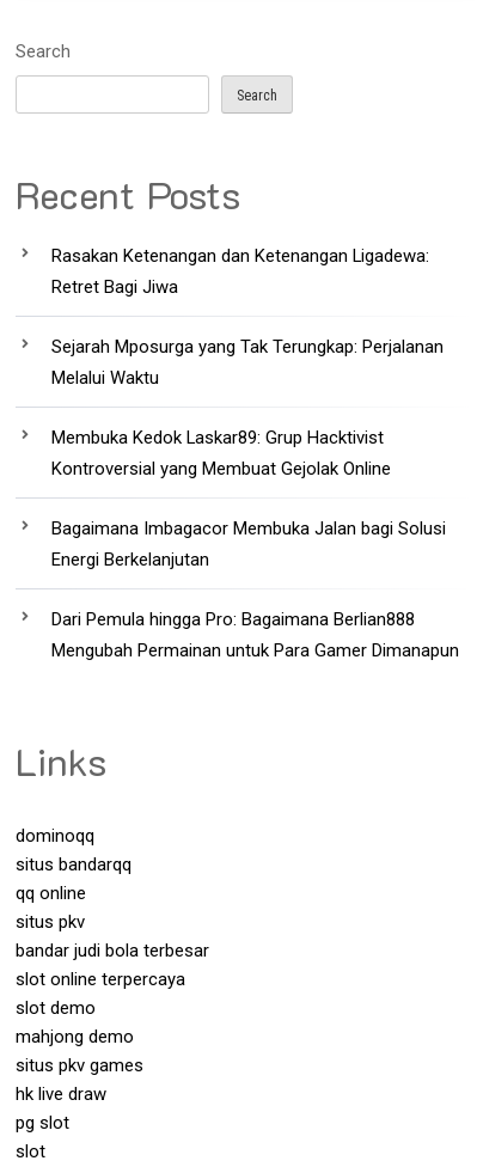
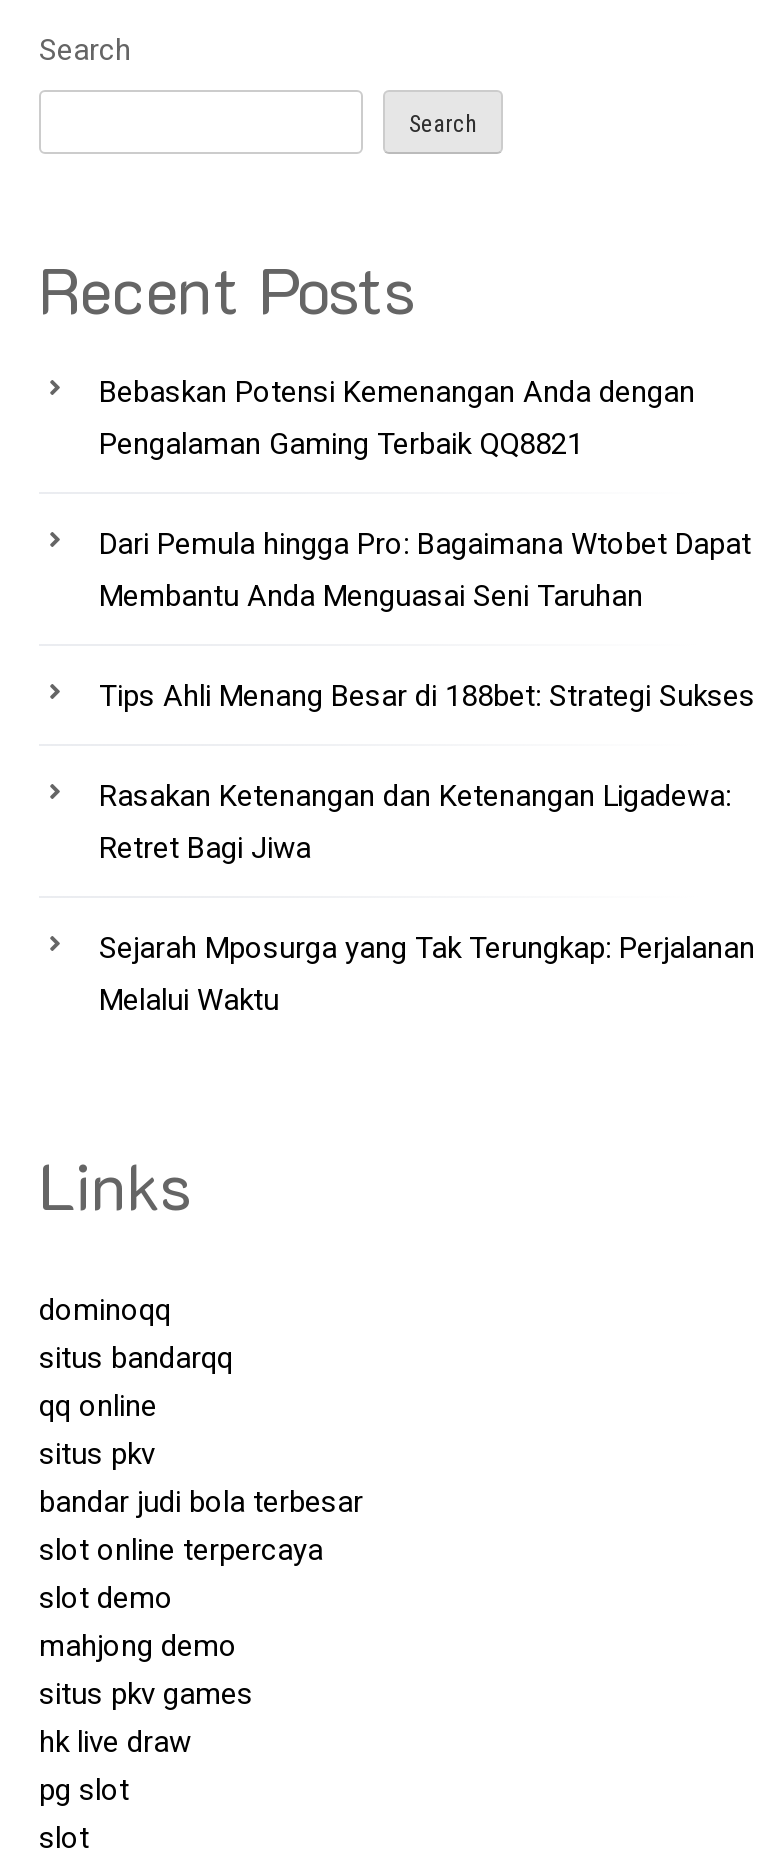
none -> [99,374,755,714] Bebaskan Potensi Kemenangan Anda dengan | Pengalaman Gaming Terbaik QQ8821 | Dari Pemula hingga Pro: Bagaimana Wtobet Dapat | Membantu Anda Menguasai Seni Taruhan | Tips Ahli Menang Besar di 188bet: Strategi Sukses
moved [51,245,444,388] -> [99,778,755,1018]: Rasakan Ketenangan dan Ketenangan Ligadewa: | Retret Bagi Jiwa | Sejarah Mposurga yang Tak Terungkap: Perjalanan | Melalui Waktu
[51,427,459,661] Membuka Kedok Laskar89: Grup Hacktivist | Kontroversial yang Membuat Gejolak Online | Bagaimana Imbagacor Membuka Jalan bagi Solusi | Energi Berkelanjutan | Dari Pemula hingga Pro: Bagaimana Berlian888 | Mengubah Permainan untuk Para Gamer Dimanapun -> none

